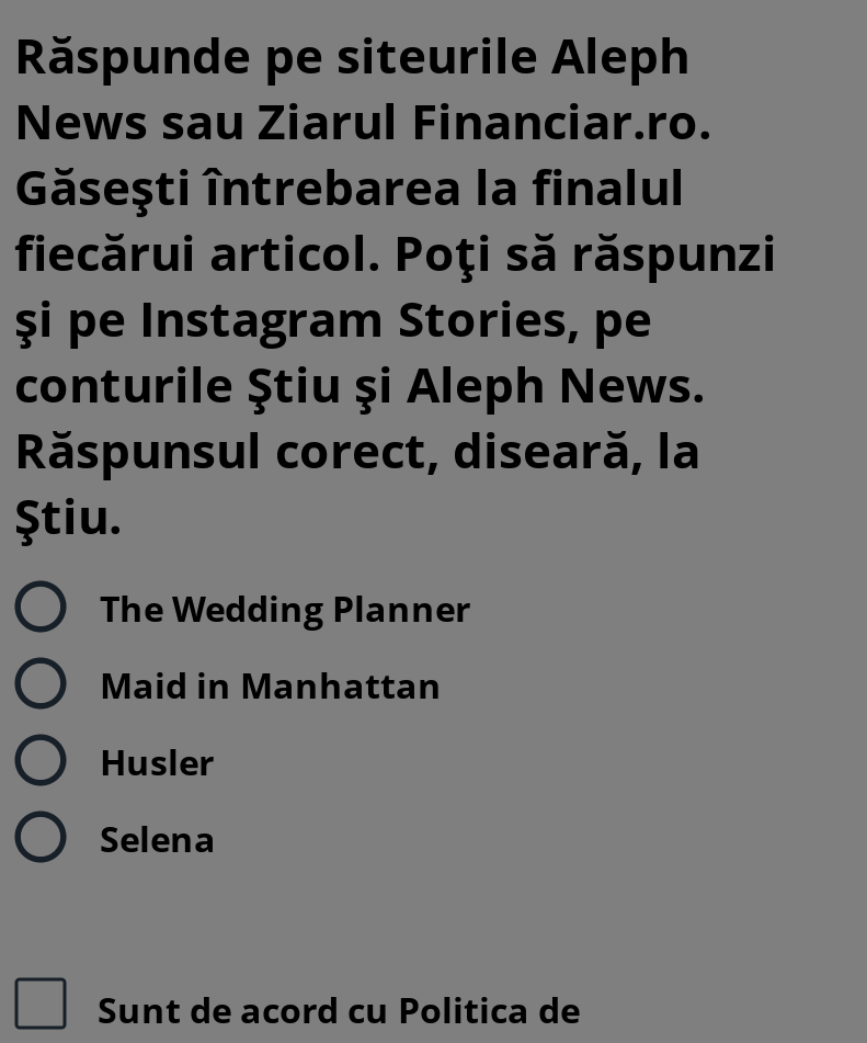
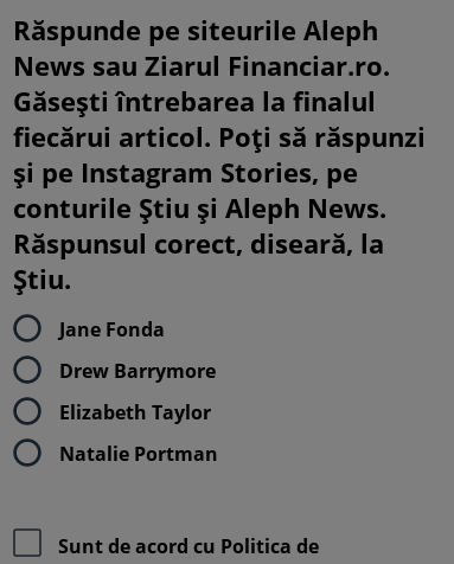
[100,584,470,632] The Wedding Planner -> [59,316,165,342] Jane Fonda
[100,661,442,709] Maid in Manhattan -> [59,358,216,384] Drew Barrymore
[100,738,214,786] Husler -> [59,399,211,425] Elizabeth Taylor
[100,814,216,863] Selena -> [59,441,218,467] Natalie Portman

